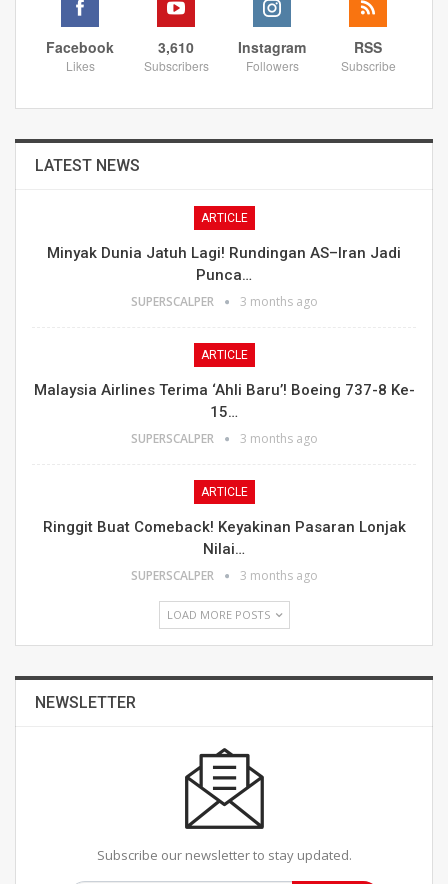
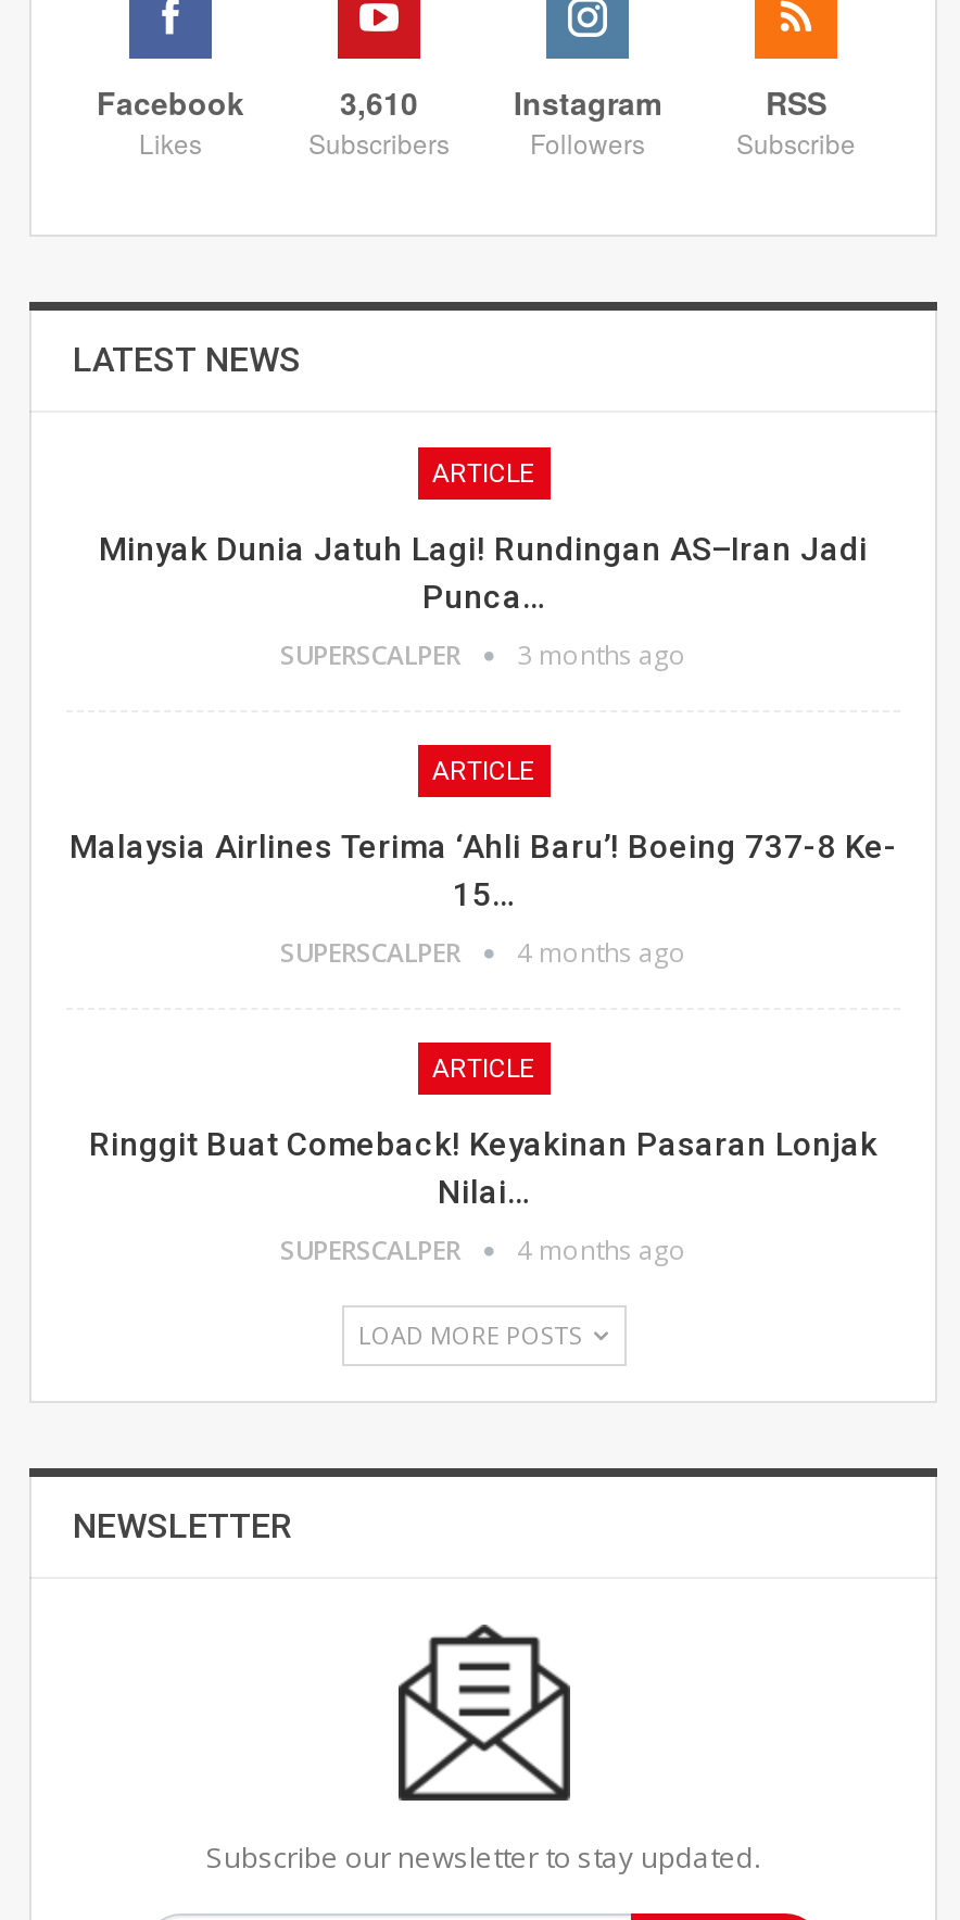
[130,430,317,447] SUPERSCALPER 3 months ago -> [280,934,686,971] SUPERSCALPER 4 months ago
[130,567,317,584] SUPERSCALPER 3 months ago -> [280,1231,686,1268] SUPERSCALPER 4 months ago

